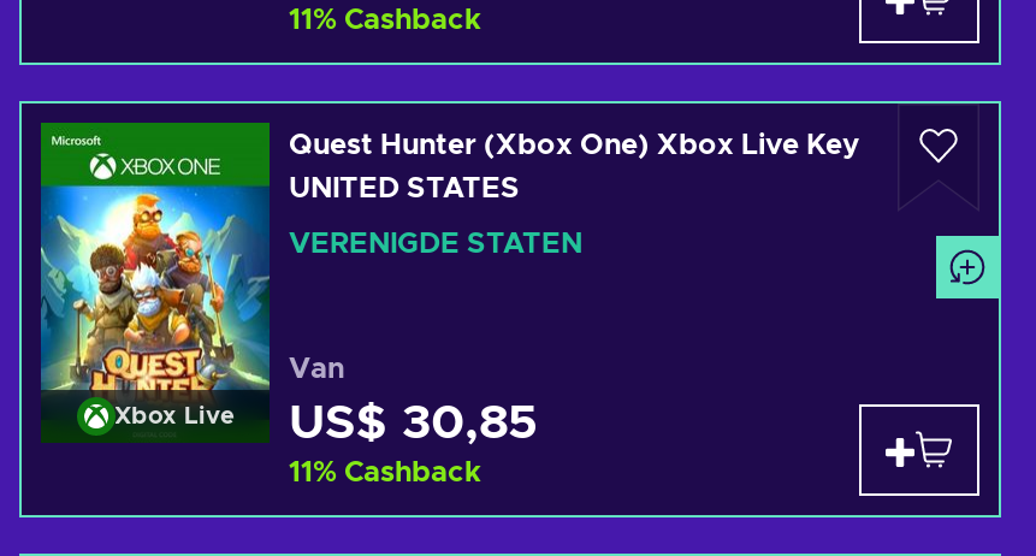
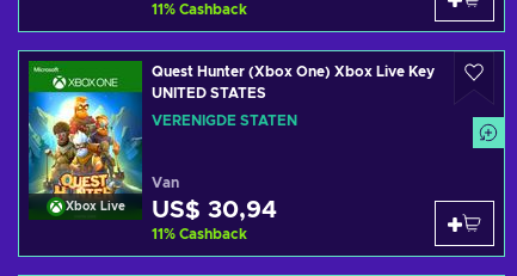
[289,400,537,448] US$ 30,85 -> [152,198,277,222] US$ 30,94

